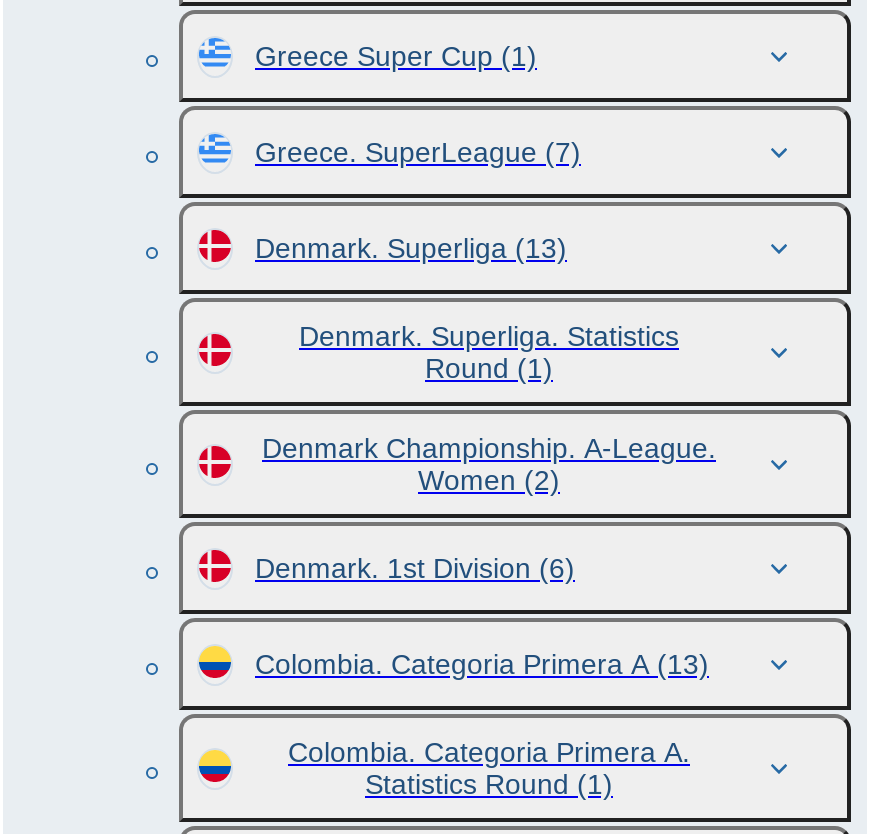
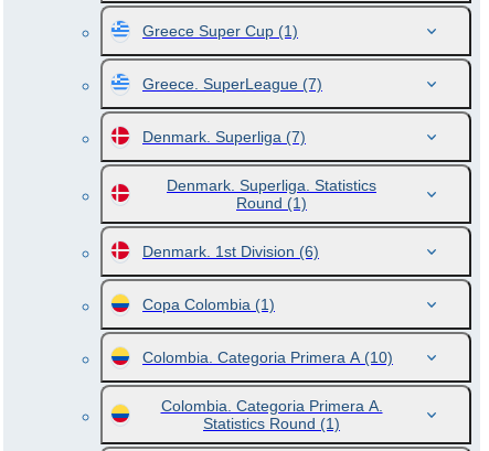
[255,232,567,264] Denmark. Superliga (13) -> [142,128,306,146] Denmark. Superliga (7)
[262,432,716,496] Denmark Championship. A-League. | Women (2) -> none
moved [255,552,575,584] -> [142,243,319,260]: Denmark. 1st Division (6)
[255,648,709,680] Colombia. Categoria Primera A (13) -> [142,296,393,366] Copa Colombia (1) | Colombia. Categoria Primera A (10)

